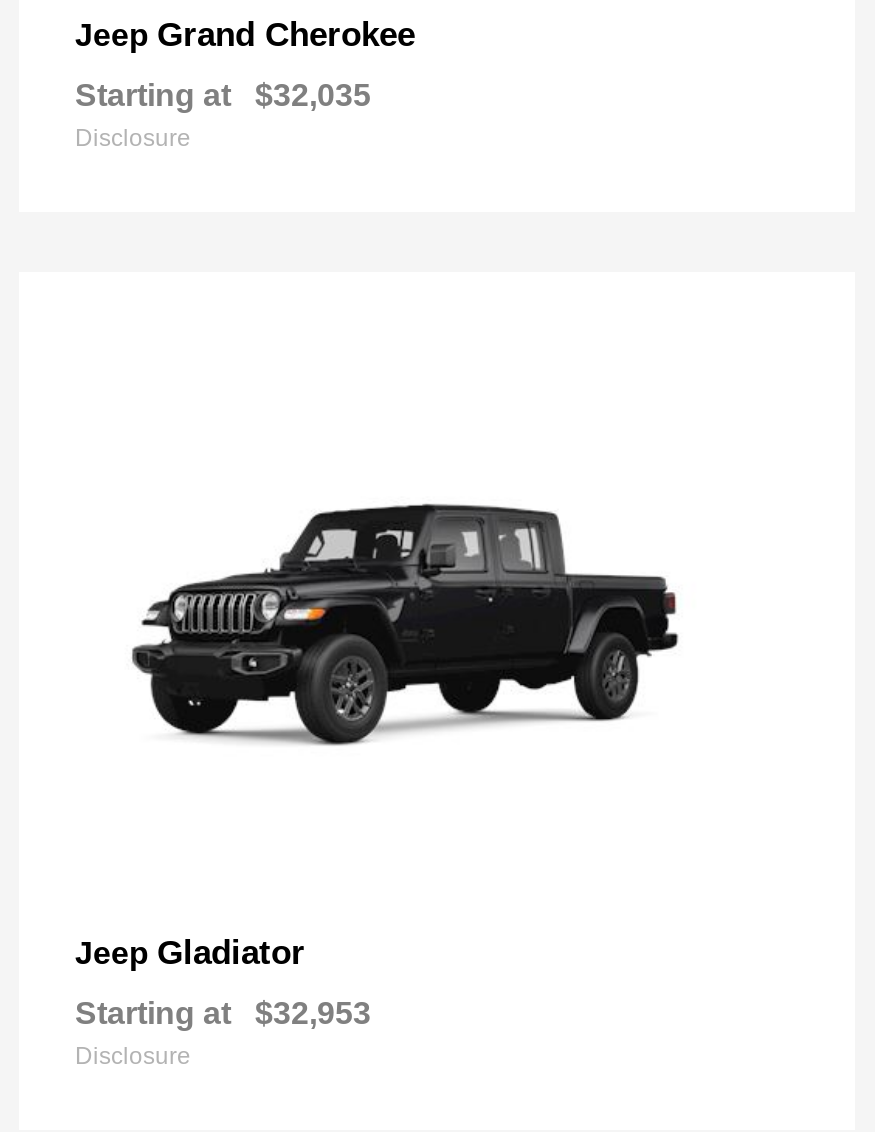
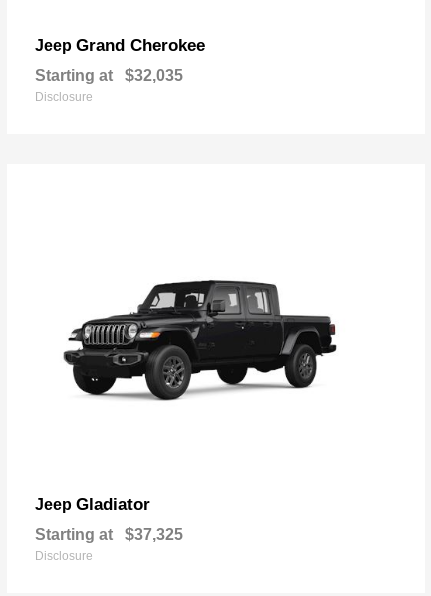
[75,997,371,1031] Starting at $32,953 -> [35,526,183,543] Starting at $37,325

